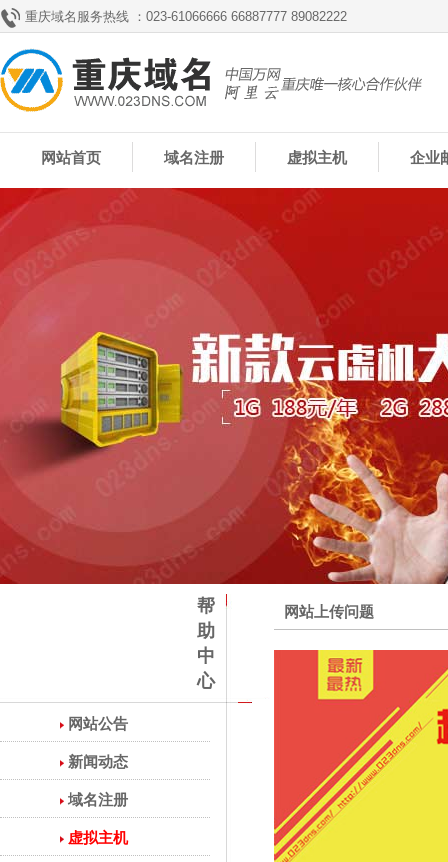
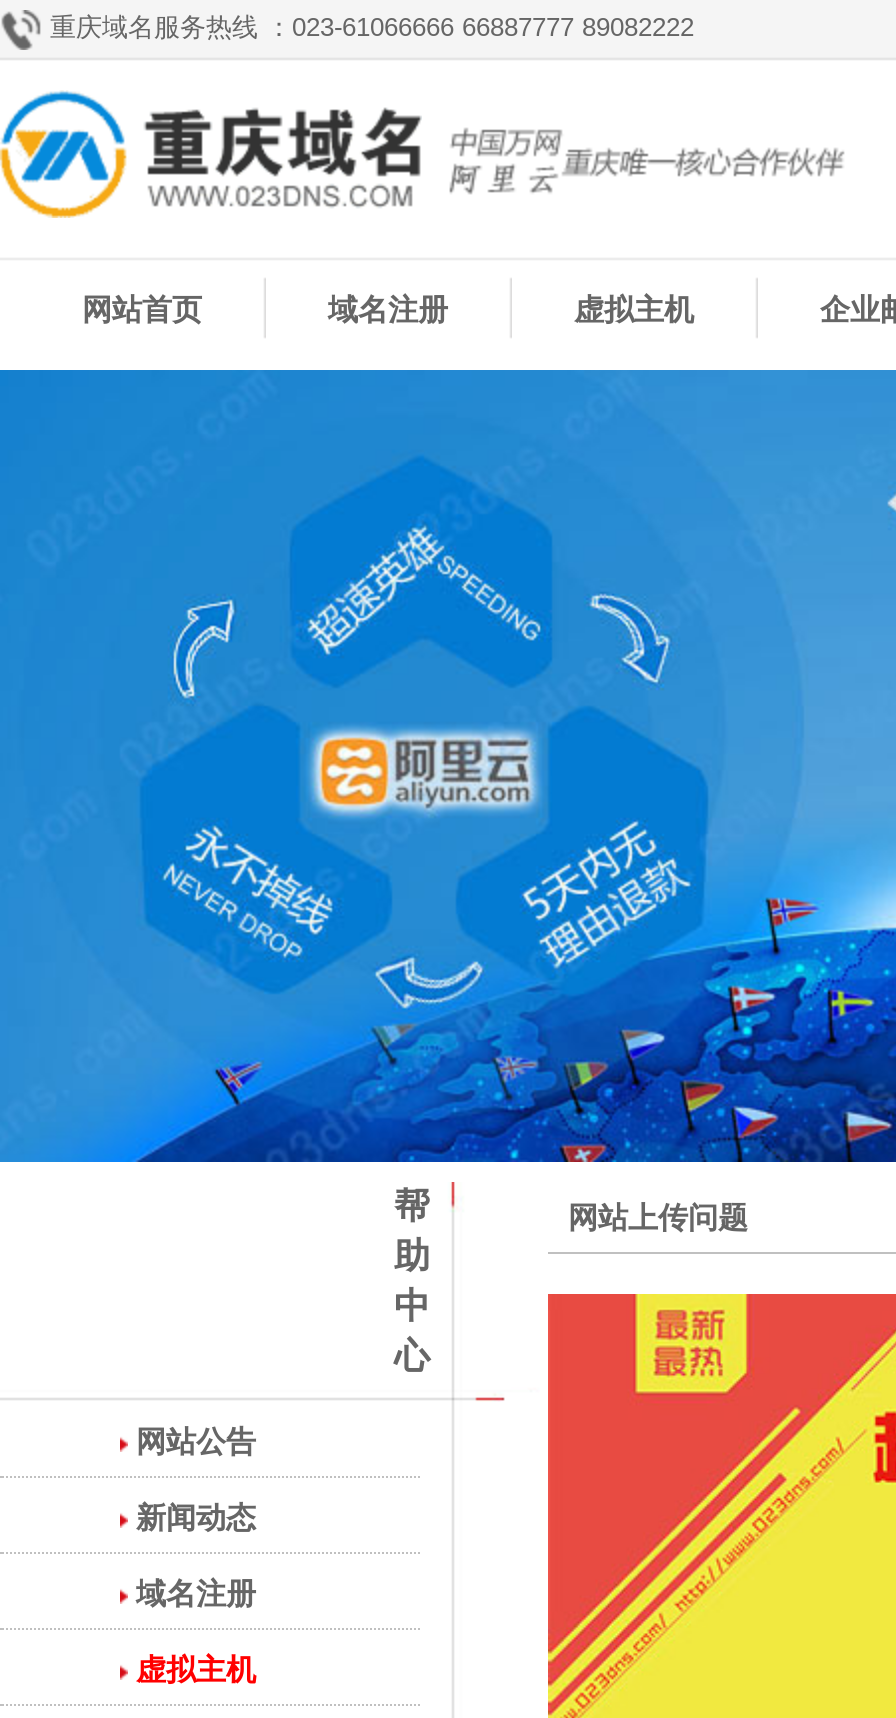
[3,187,445,585] [image] -> [6,368,890,1164] [image]

